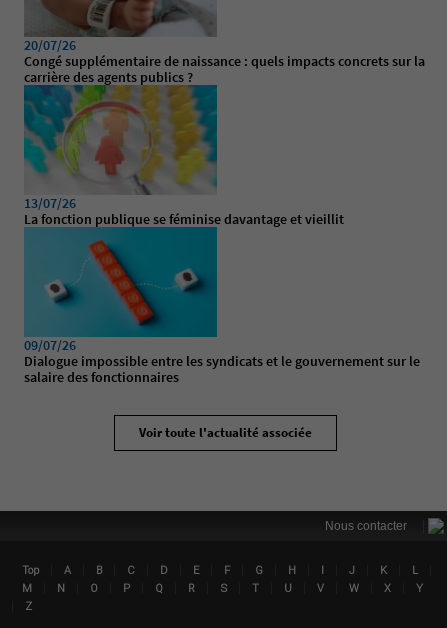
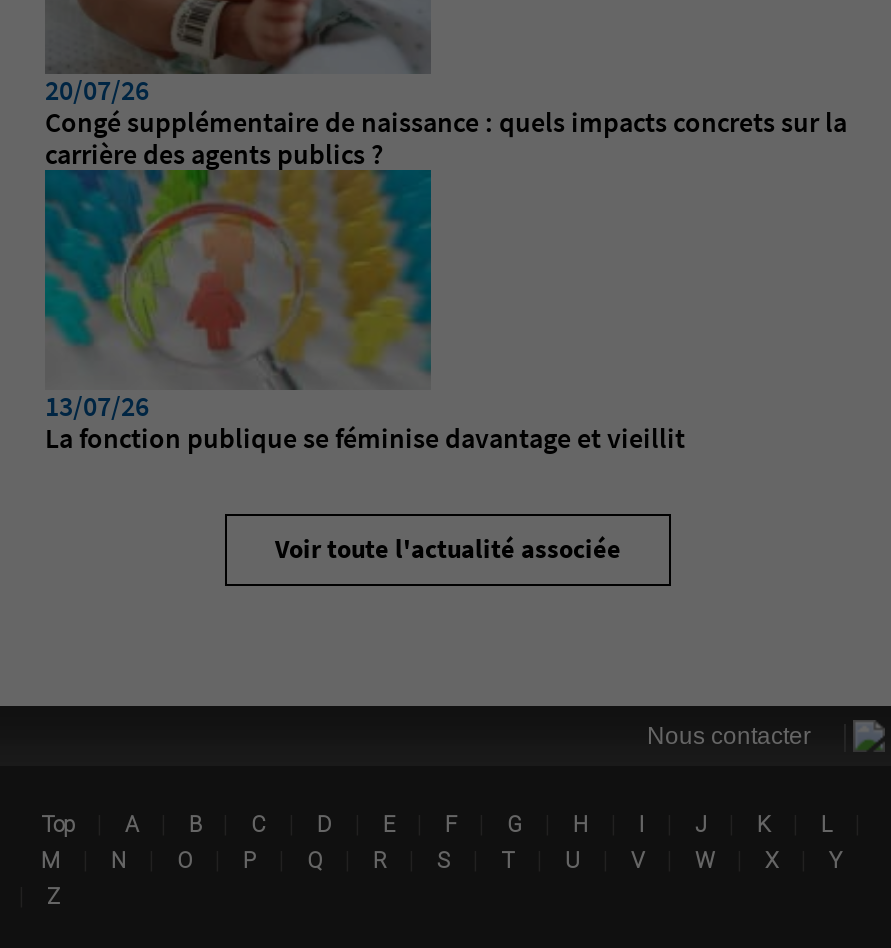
[23,231,420,386] [image] | 09/07/26 | Dialogue impossible entre les syndicats et le gouvernement sur le | salaire des fonctionnaires -> none

